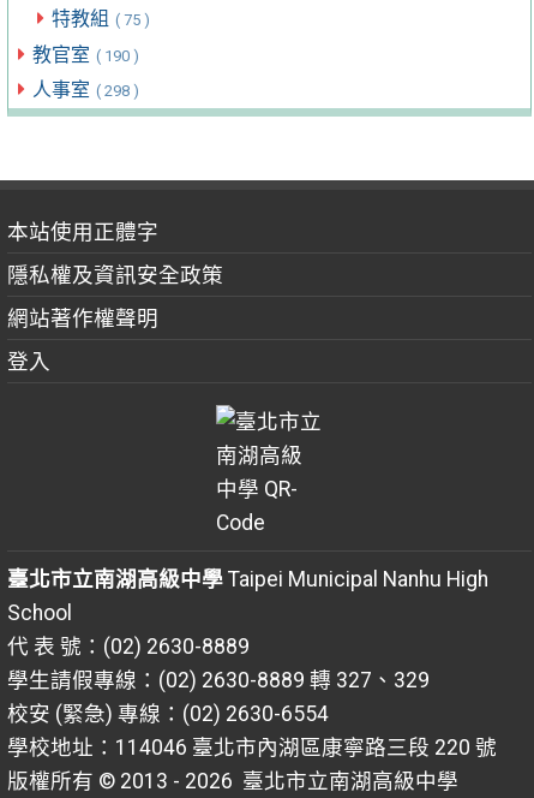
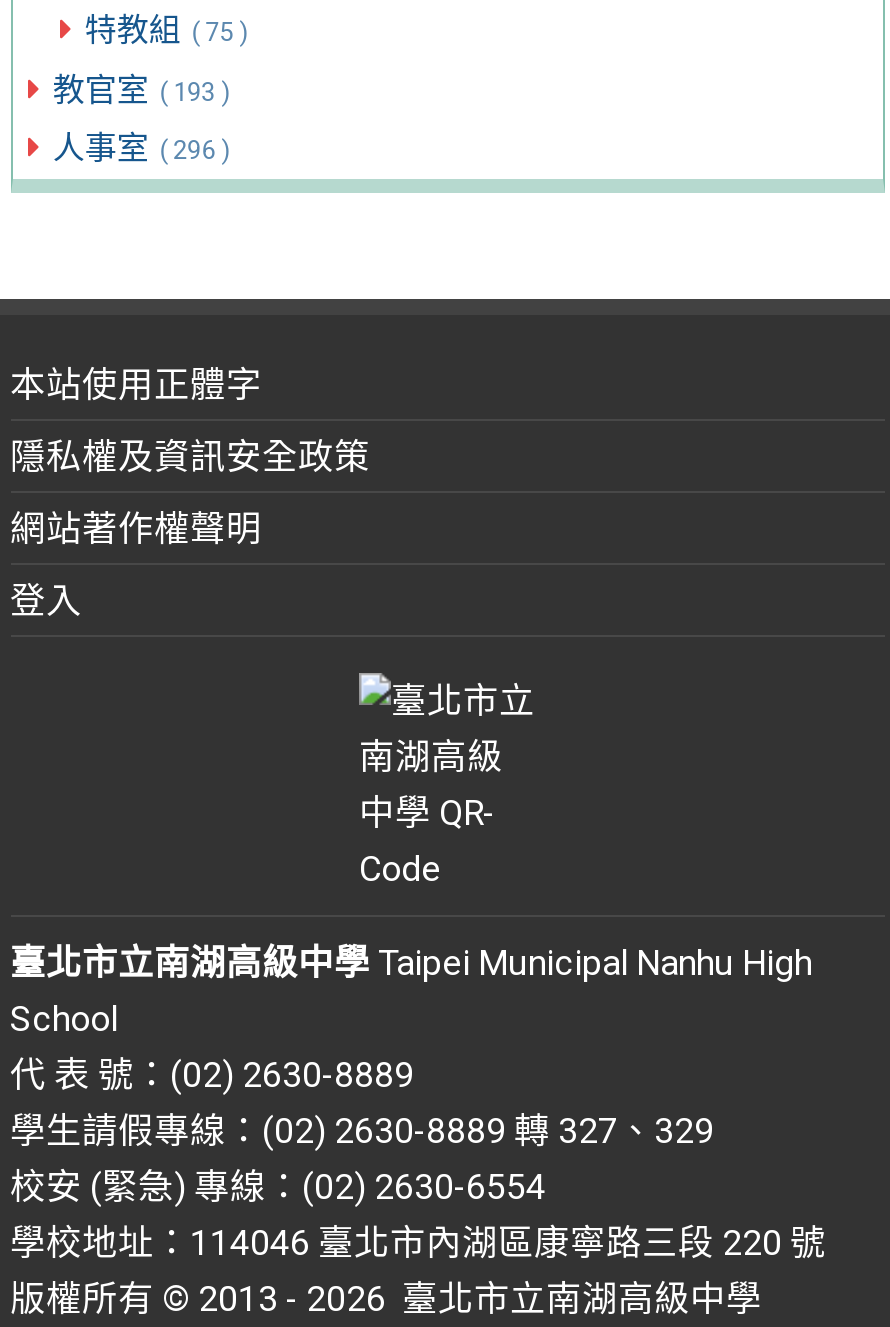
[32,43,139,66] 教官室 ( 190 ) -> [53,70,231,108] 教官室 ( 193 )
[32,79,139,102] 人事室 ( 298 ) -> [53,130,231,168] 人事室 ( 296 )

